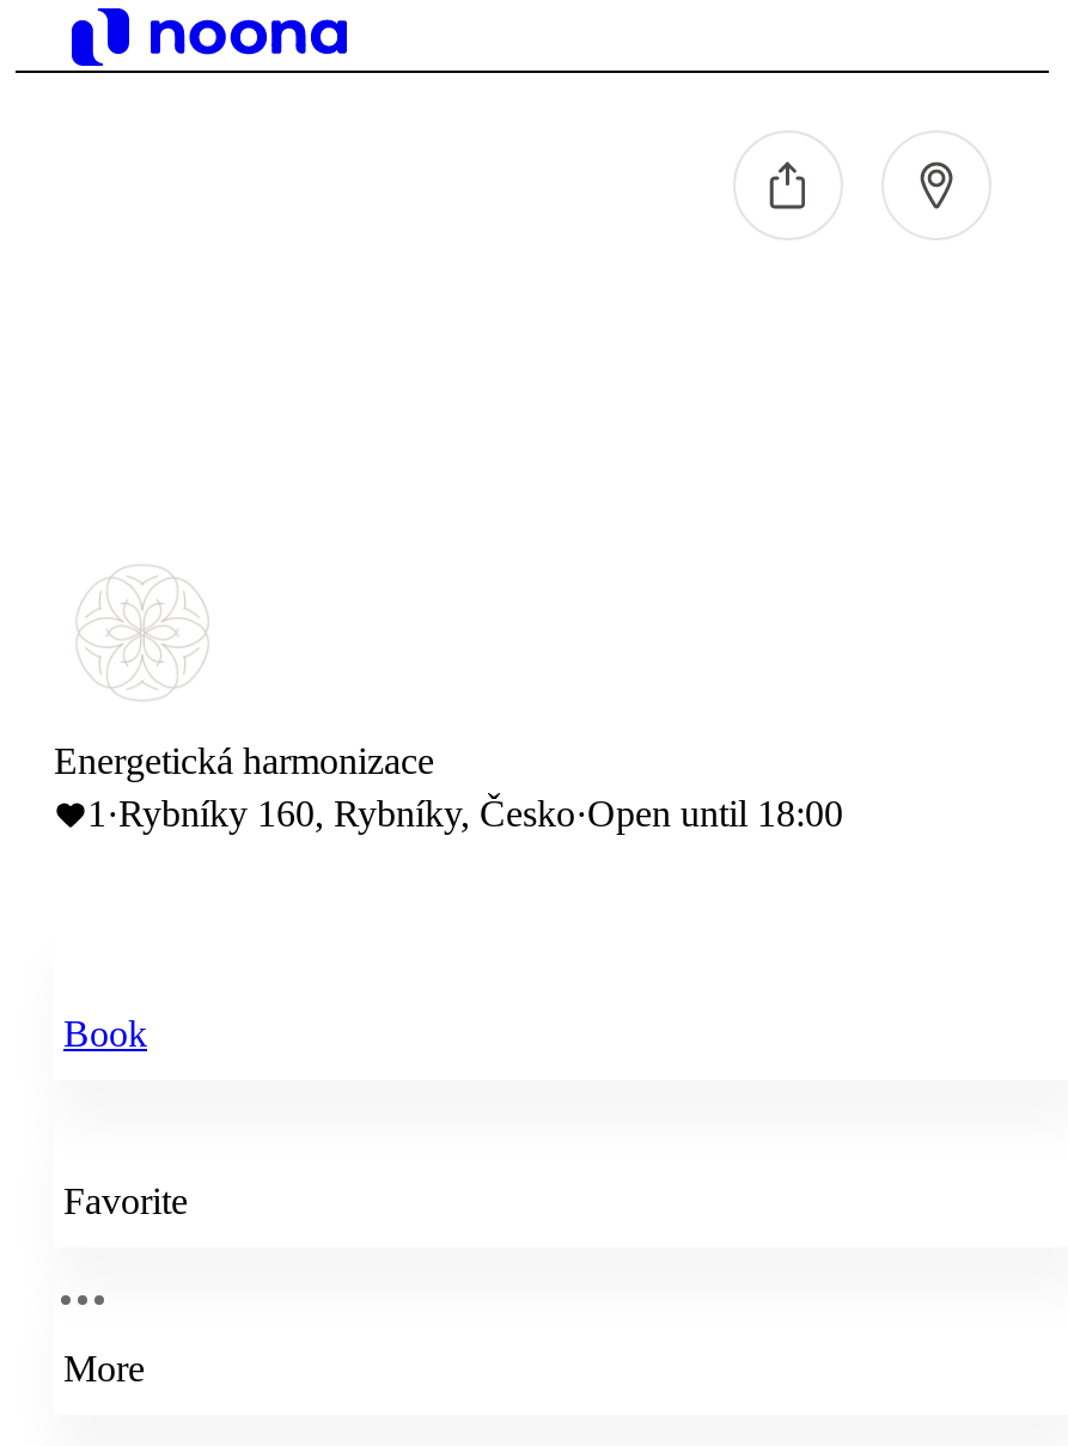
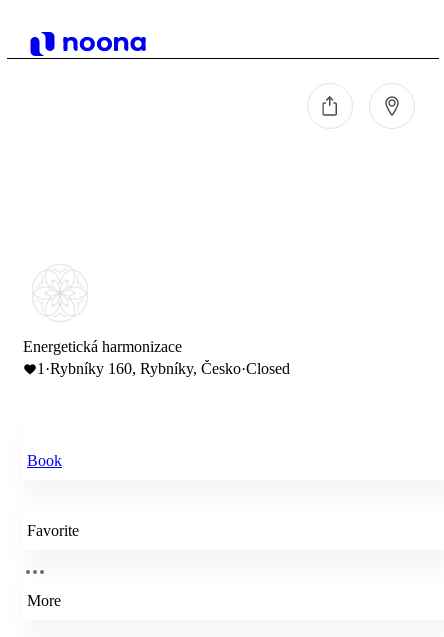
[87,793,843,834] 1 · Rybníky 160, Rybníky, Česko·Open until 18:00 -> [37,360,290,377] 1 · Rybníky 160, Rybníky, Česko·Closed

